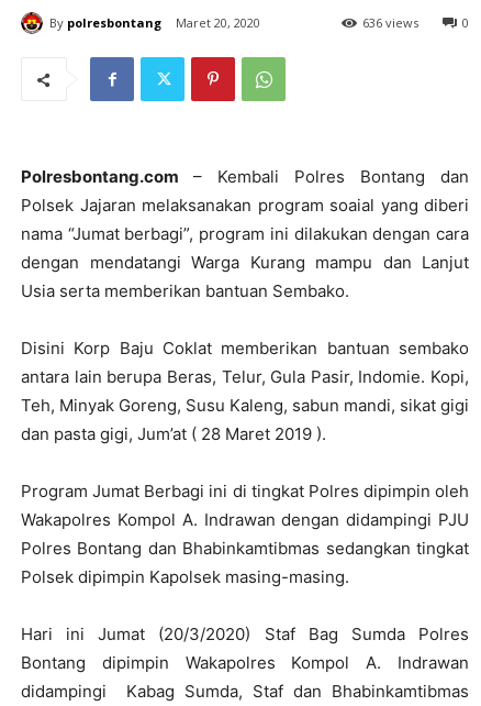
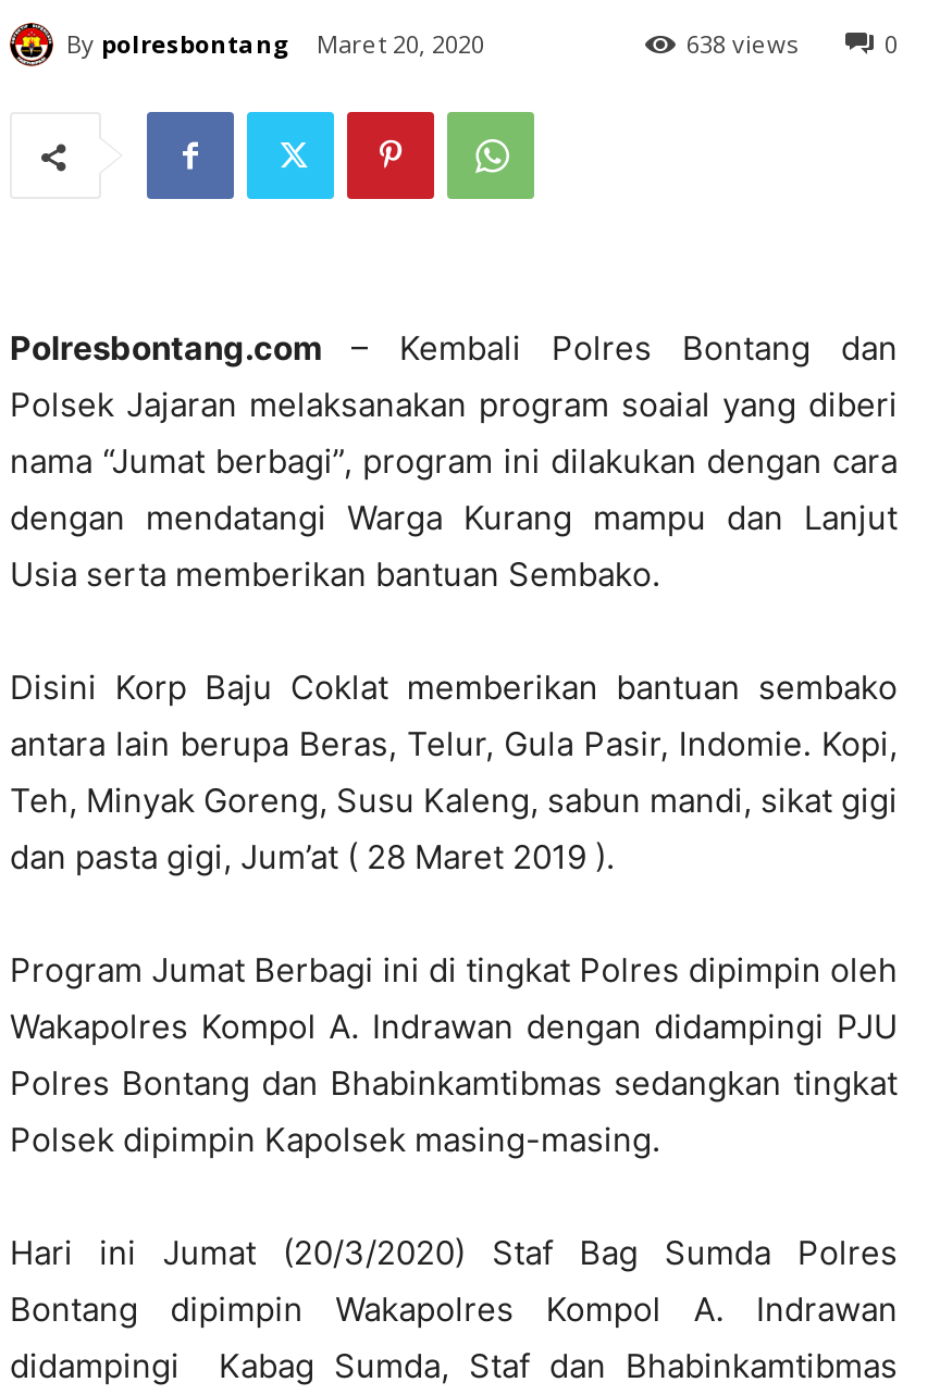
[362,14,418,31] 636 views -> [687,27,797,60] 638 views

